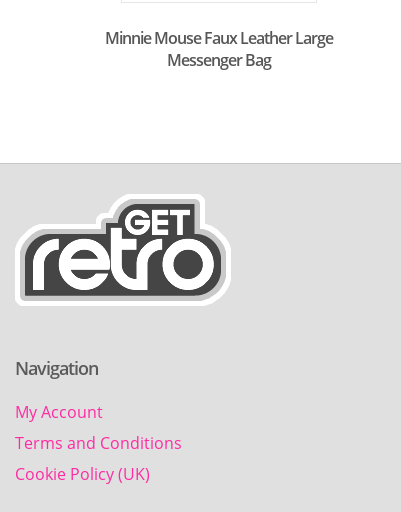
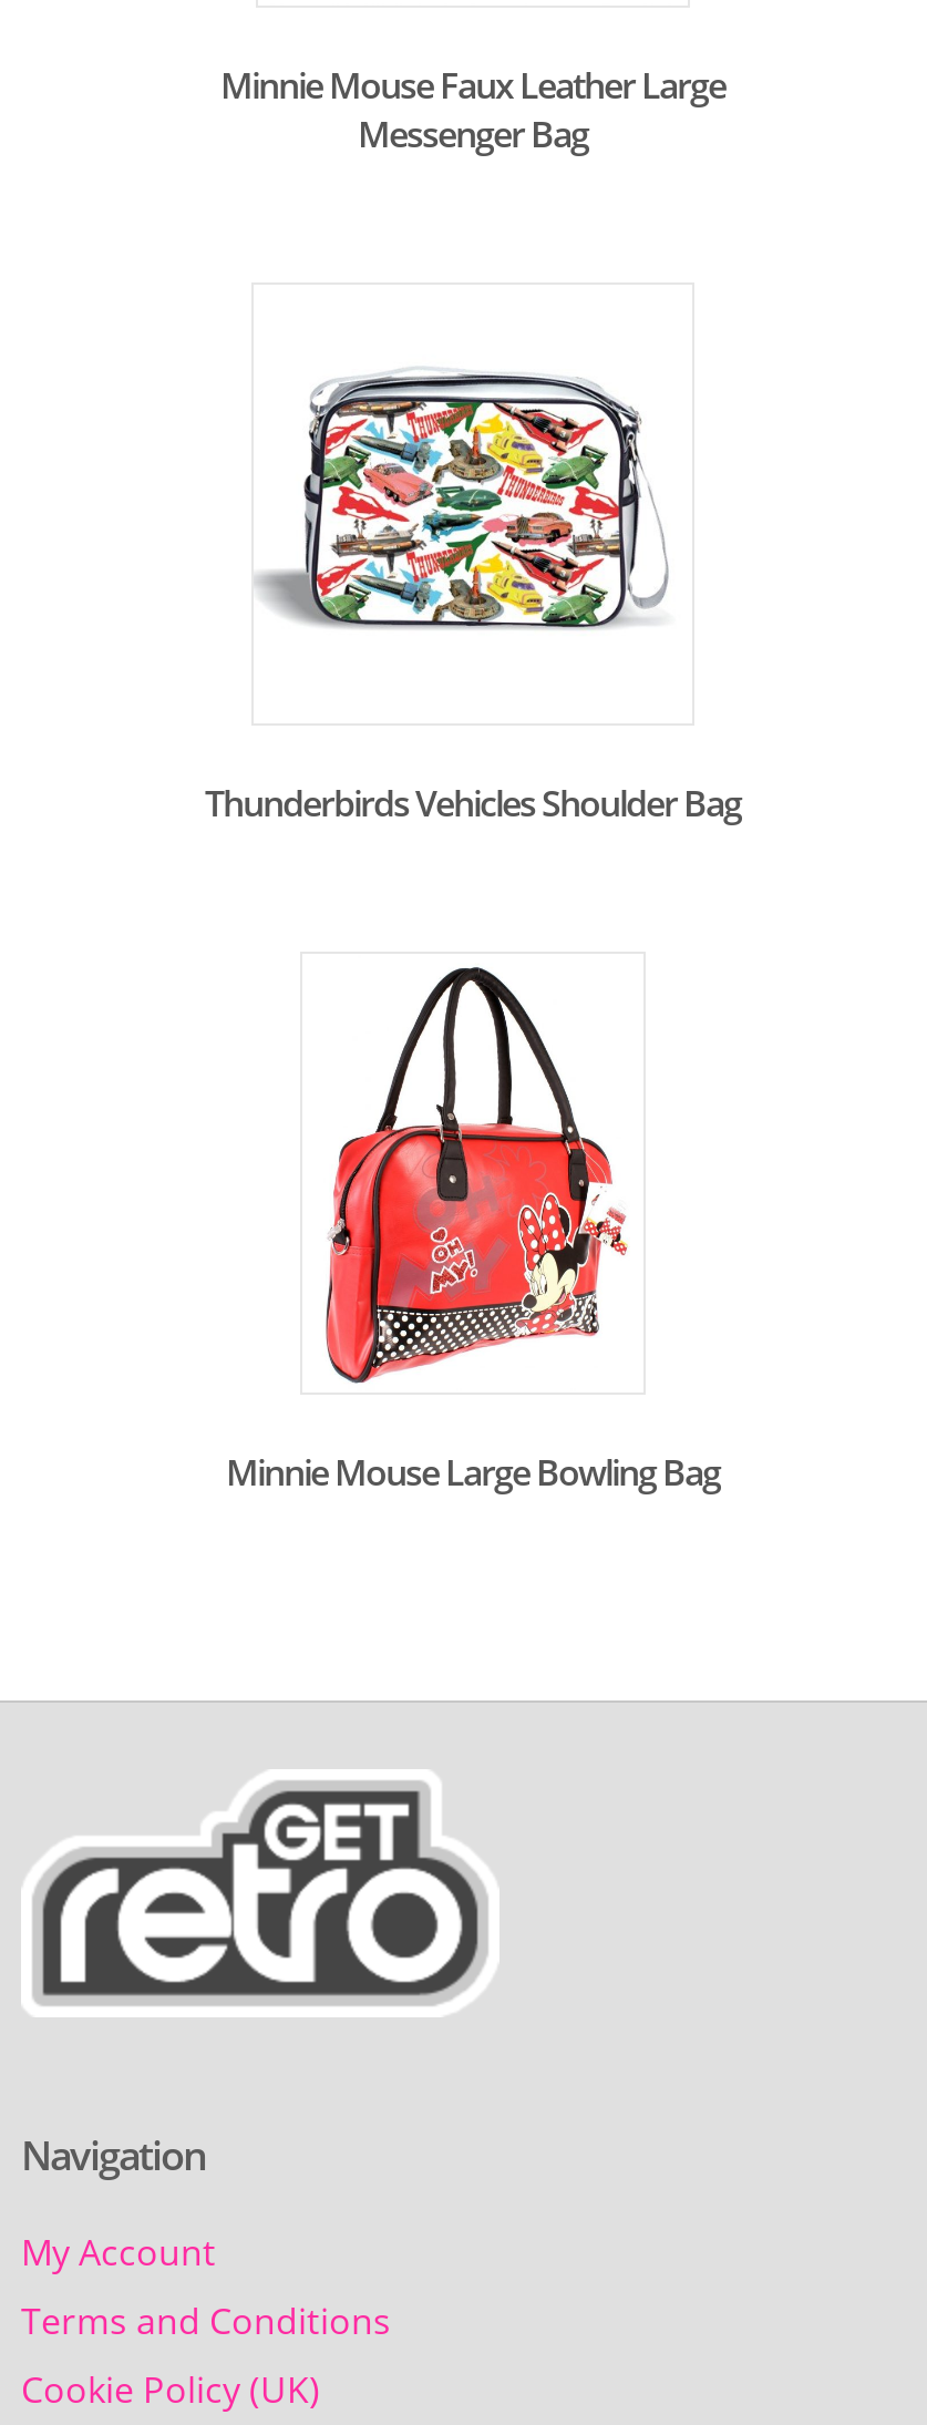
none -> [205,779,741,828] Thunderbirds Vehicles Shoulder Bag
none -> [226,966,720,1497] [image] | Minnie Mouse Large Bowling Bag
none -> [258,374,668,631] [image]

